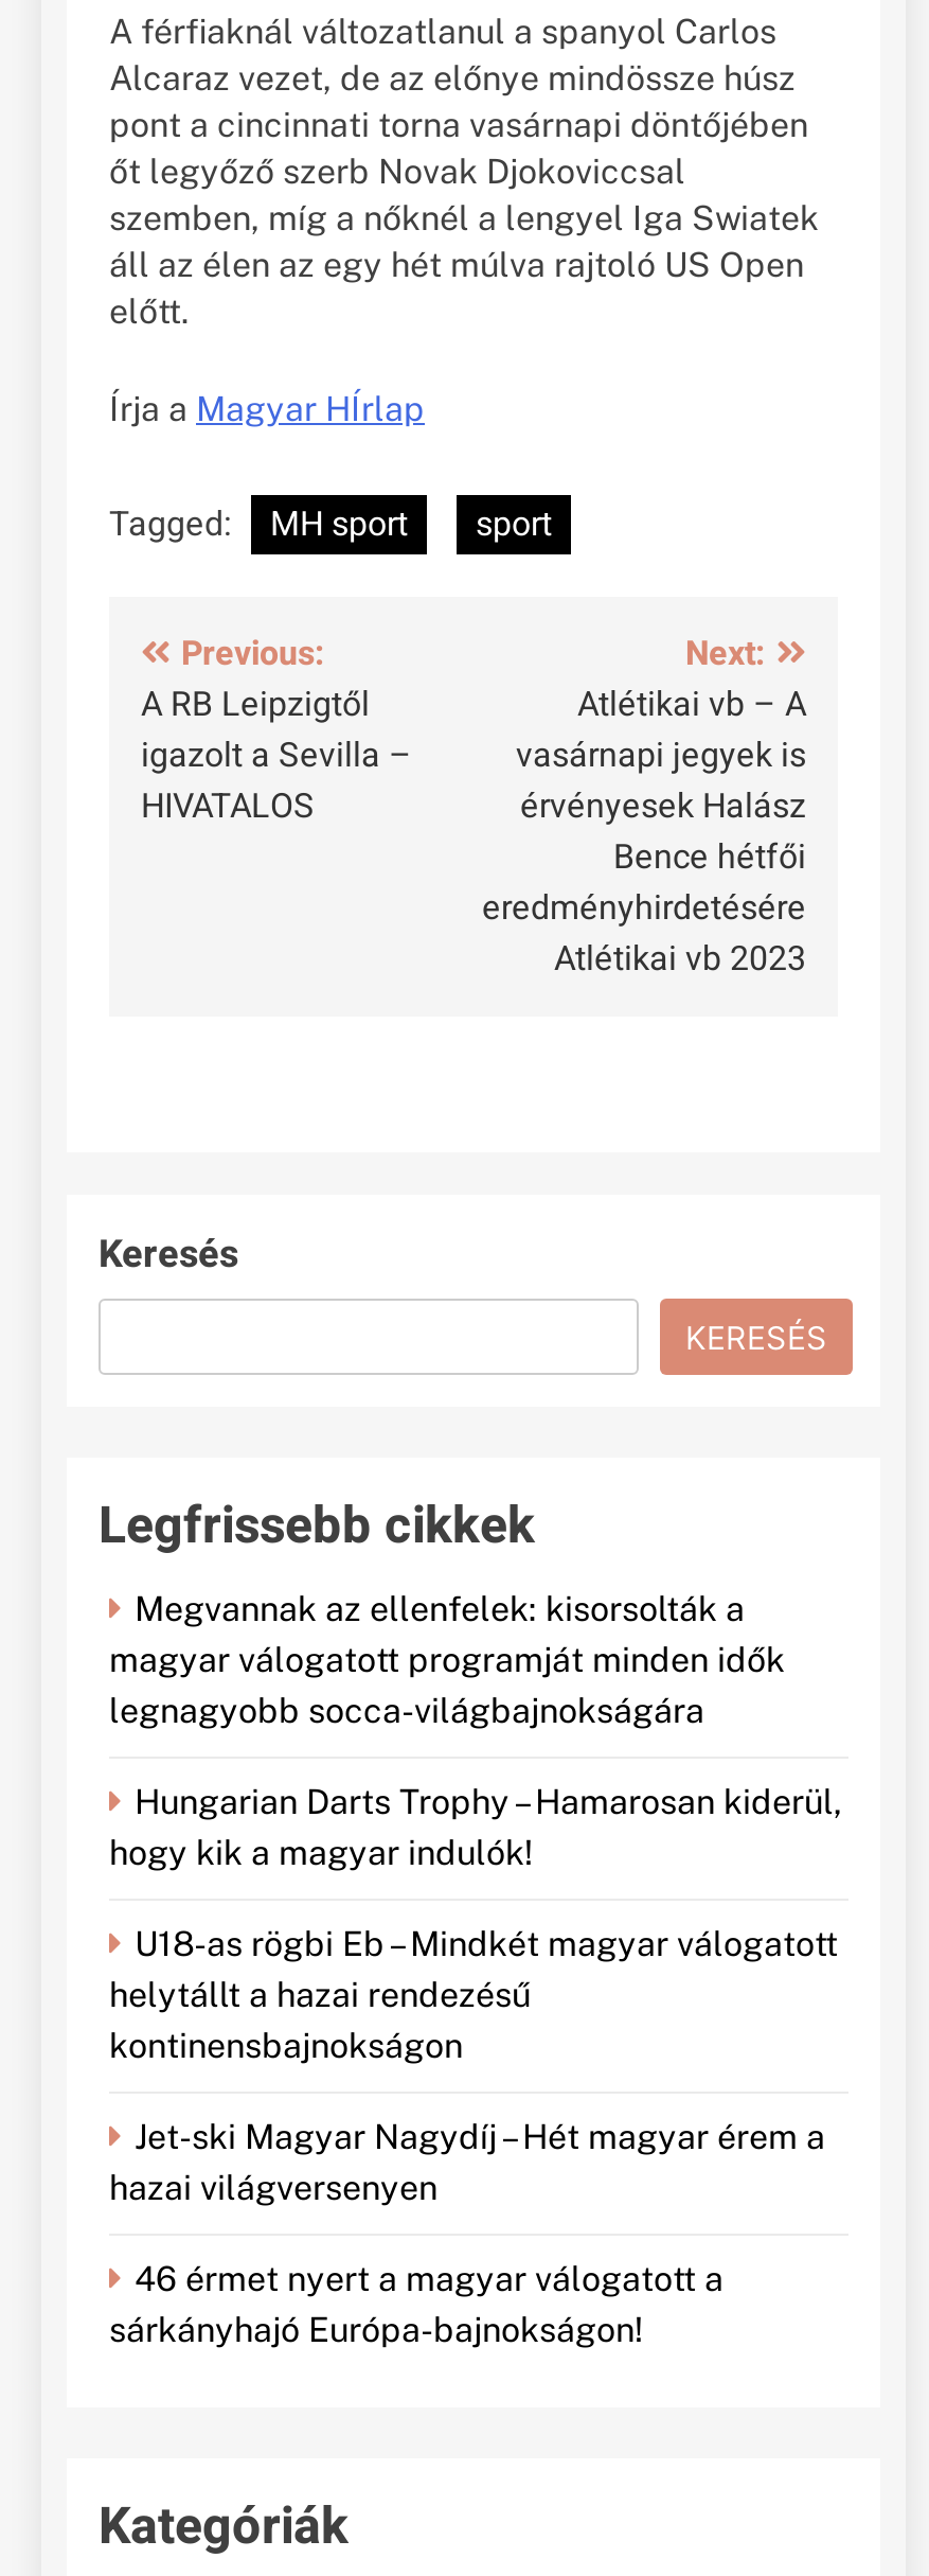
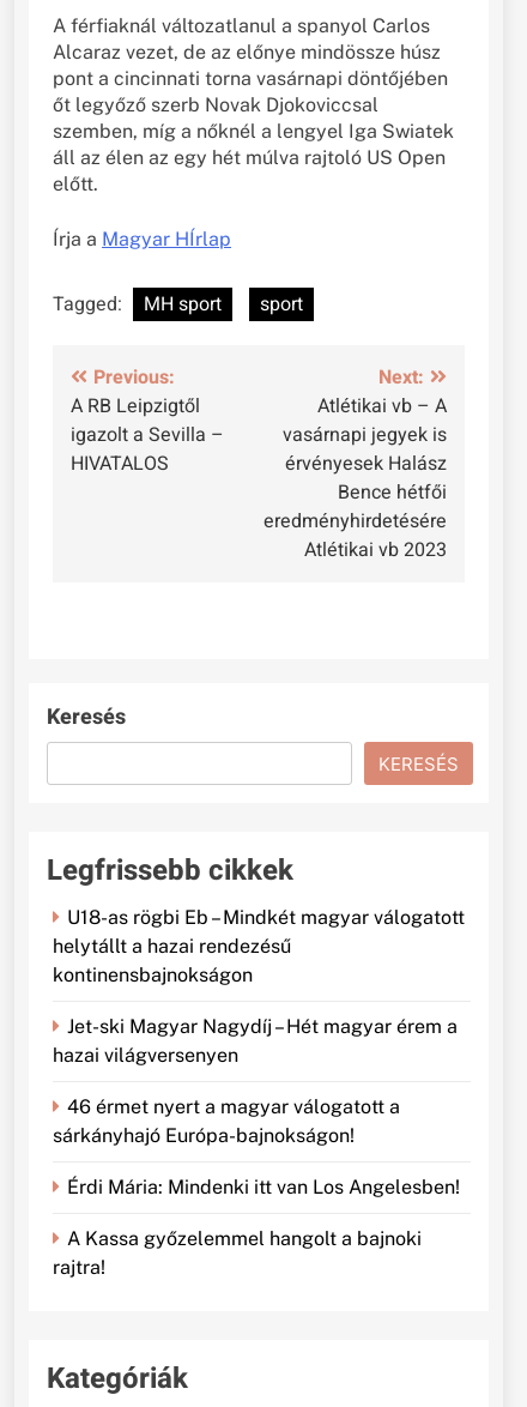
[109,1589,842,1873] Megvannak az ellenfelek: kisorsolták a | magyar válogatott programját minden idők | legnagyobb socca-világbajnokságára | Hungarian Darts Trophy – Hamarosan kiderül, | hogy kik a magyar indulók! -> none
moved [109,1924,838,2350] -> [53,906,465,1147]: U18-as rögbi Eb – Mindkét magyar válogatott | helytállt a hazai rendezésű | kontinensbajnokságon | Jet-ski Magyar Nagydíj – Hét magyar érem a | hazai világversenyen | 46 érmet nyert a magyar válogatott a | sárkányhajó Európa-bajnokságon!
none -> [53,1175,460,1279] Érdi Mária: Mindenki itt van Los Angelesben! | A Kassa győzelemmel hangolt a bajnoki | rajtra!

